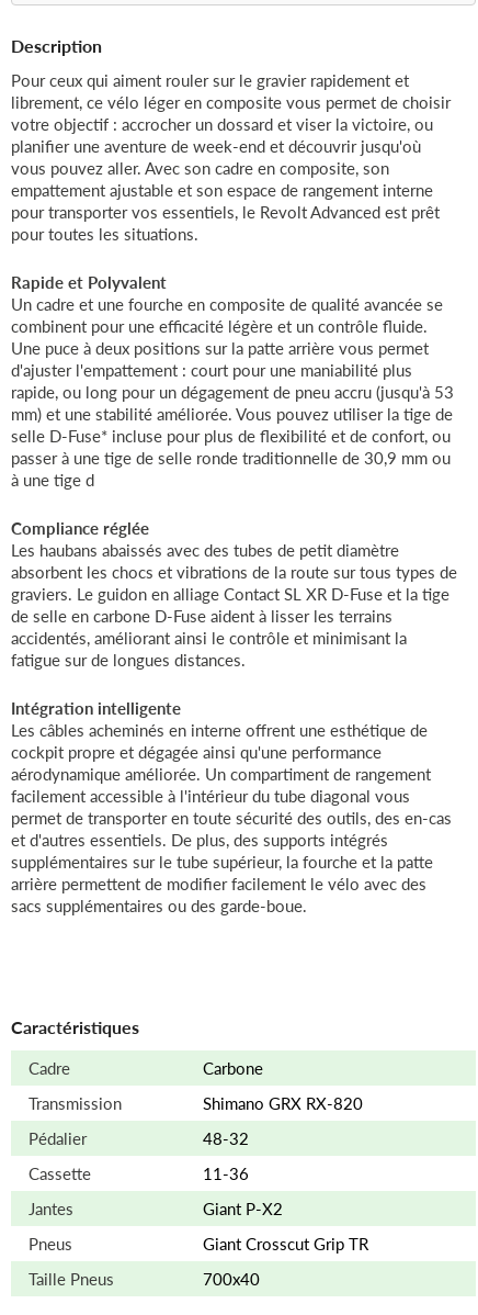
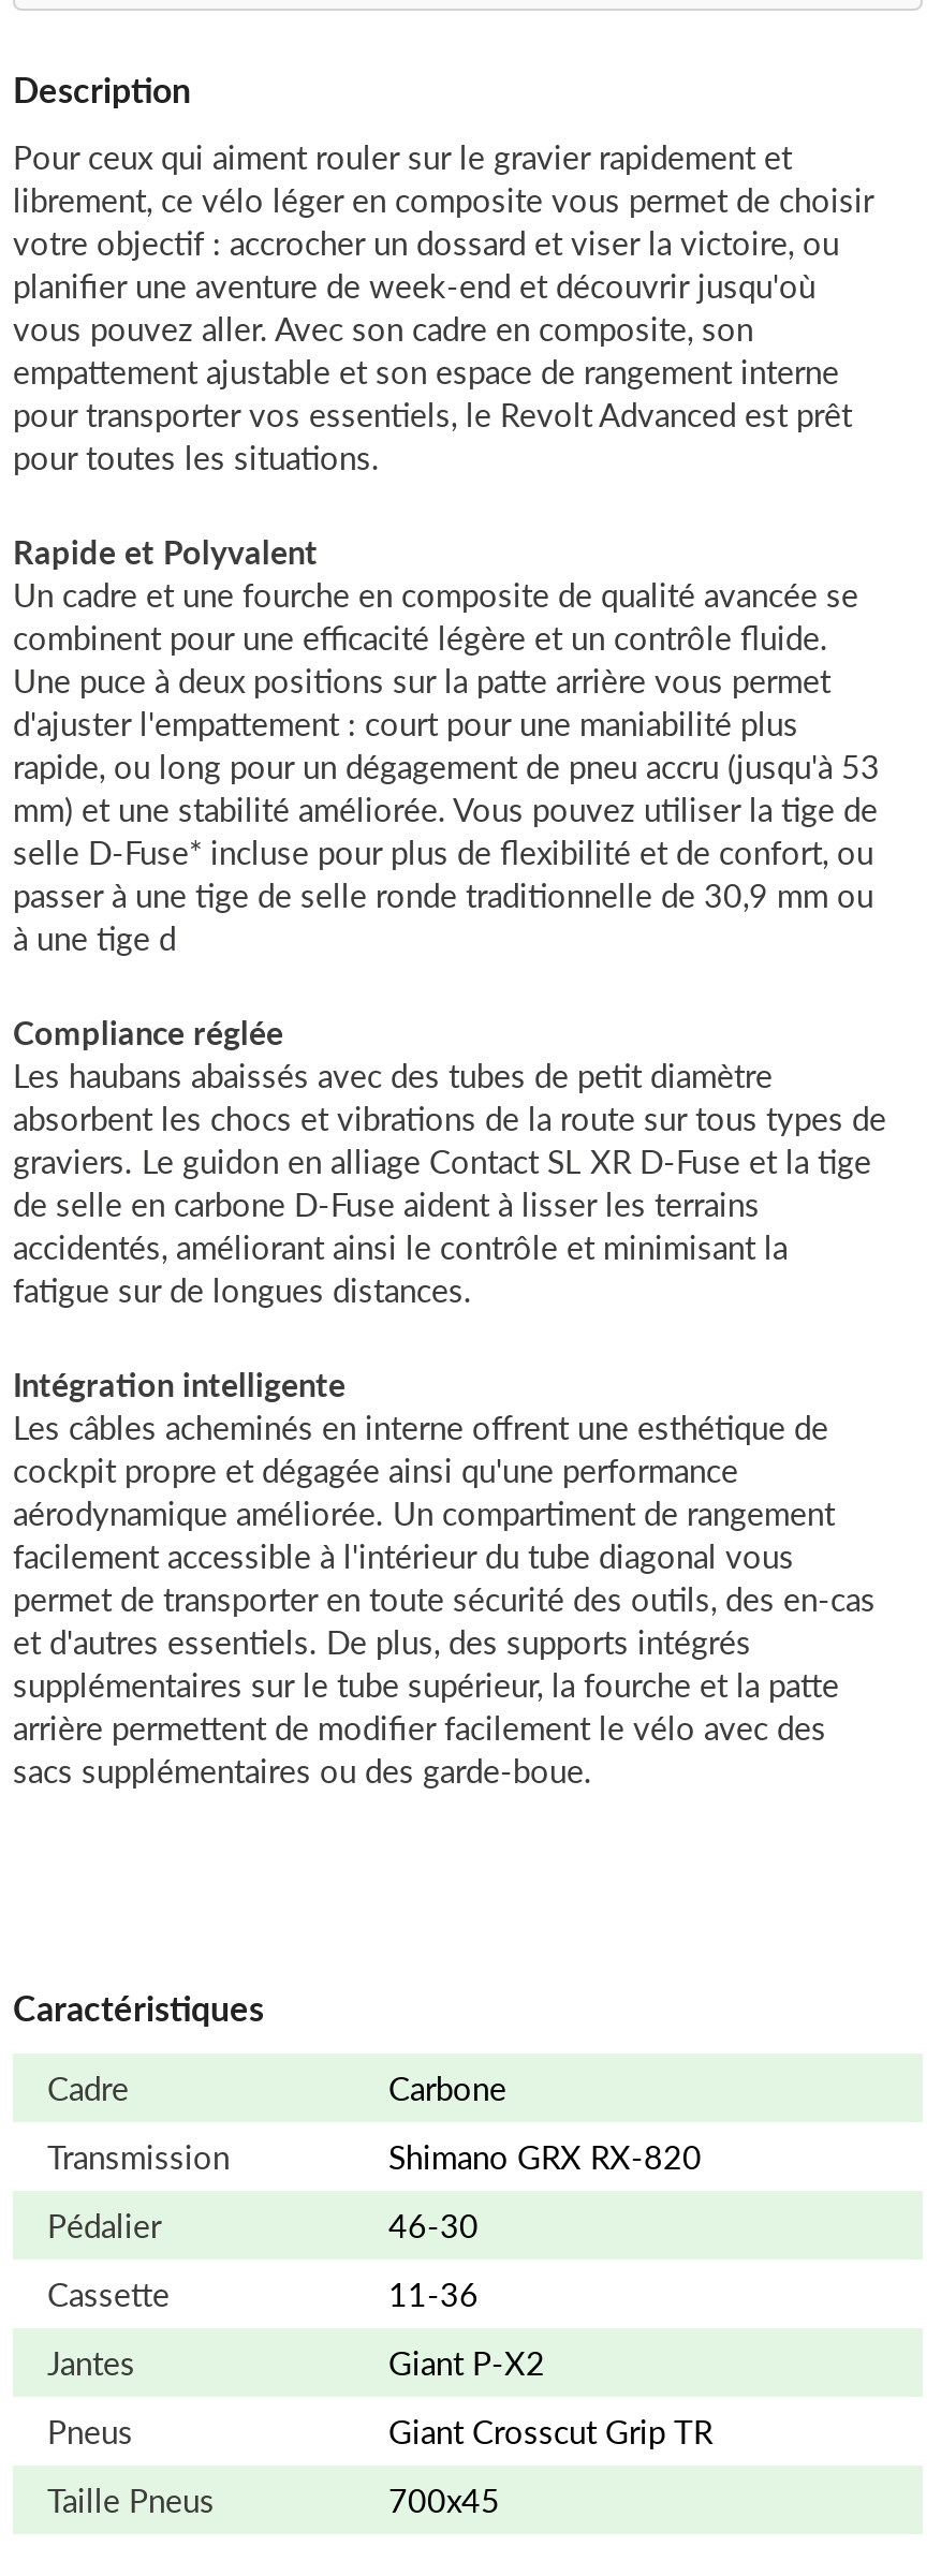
[203,1126,249,1149] 48-32 -> [388,2202,479,2247] 46-30
[203,1267,260,1290] 700x40 -> [388,2476,500,2521] 700x45

